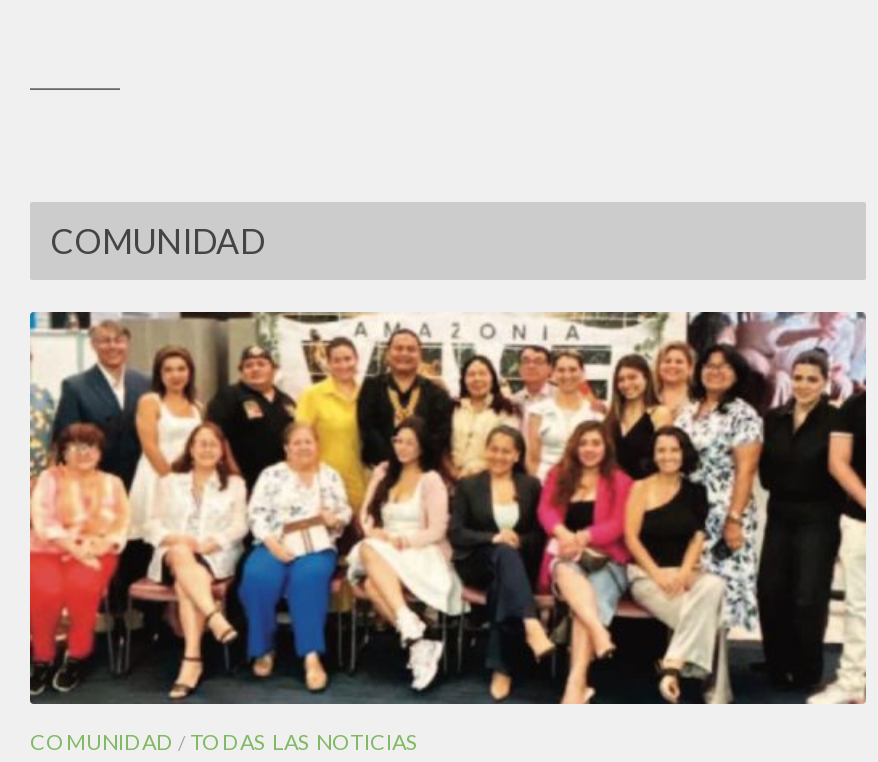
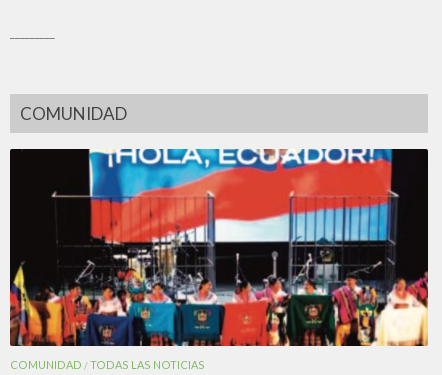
[28,310,868,706] [image] -> [9,148,429,347] [image]

